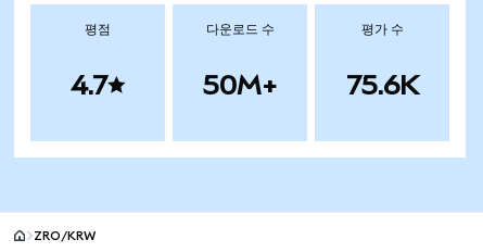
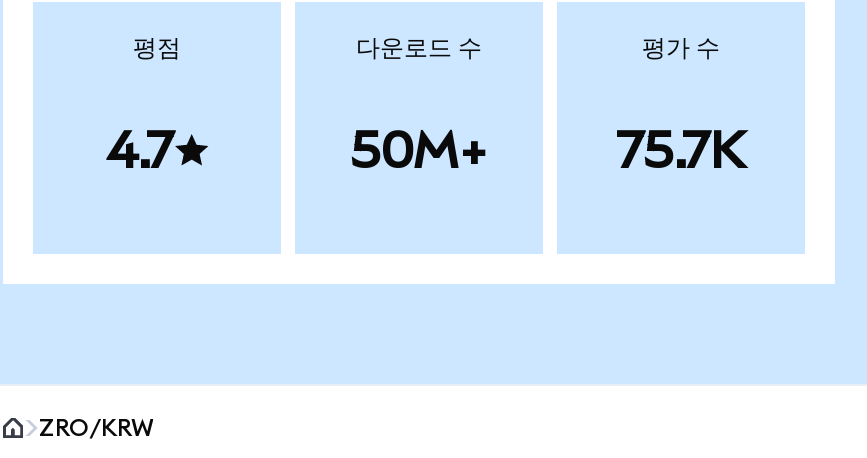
[346,70,418,100] 75.6K -> [616,122,746,178] 75.7K

